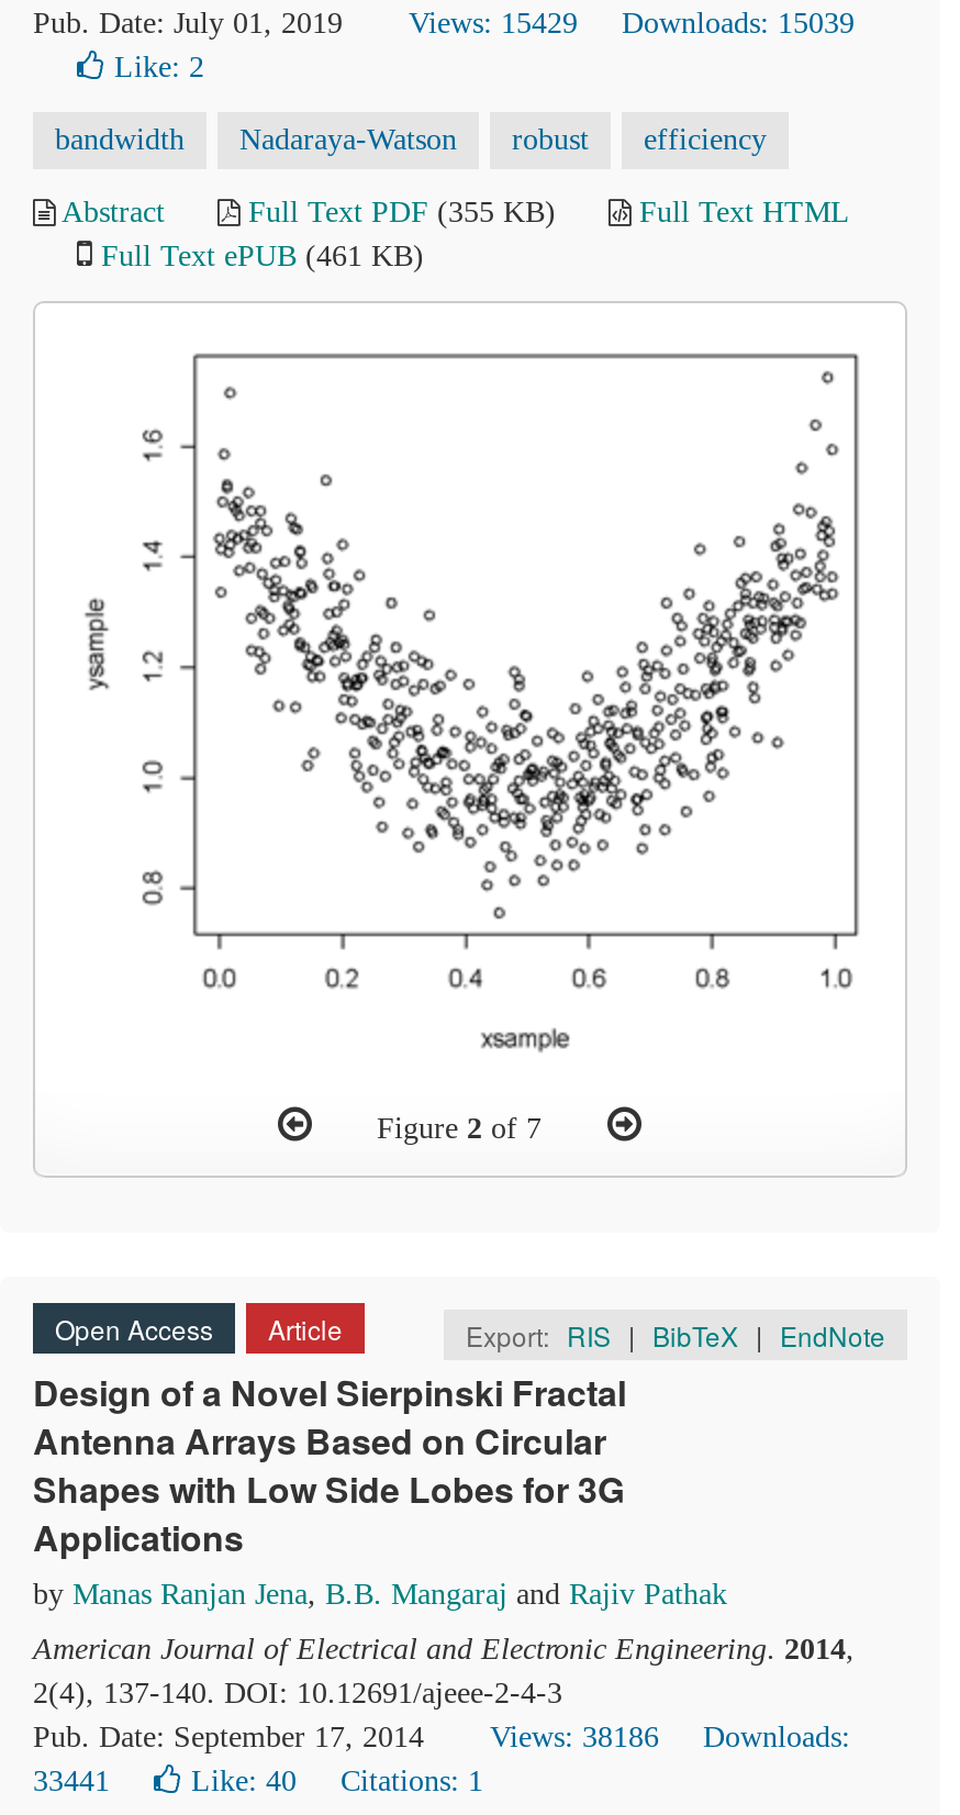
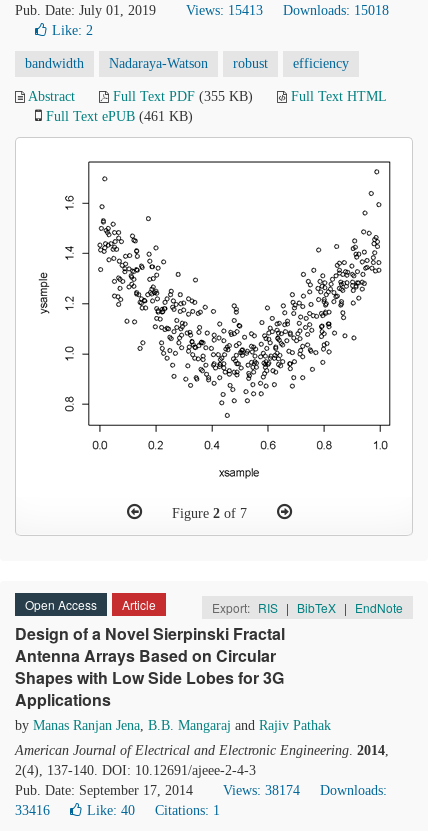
[409,7,578,40] Views: 15429 -> [186,3,263,18] Views: 15413
[622,7,855,40] Downloads: 15039 -> [283,3,389,18] Downloads: 15018
[33,1721,850,1753] Pub. Date: September 17, 2014 Views: 38186 Downloads: -> [15,783,387,798] Pub. Date: September 17, 2014 Views: 38174 Downloads:
[33,1764,110,1797] 33441 -> [15,803,50,818] 33416

